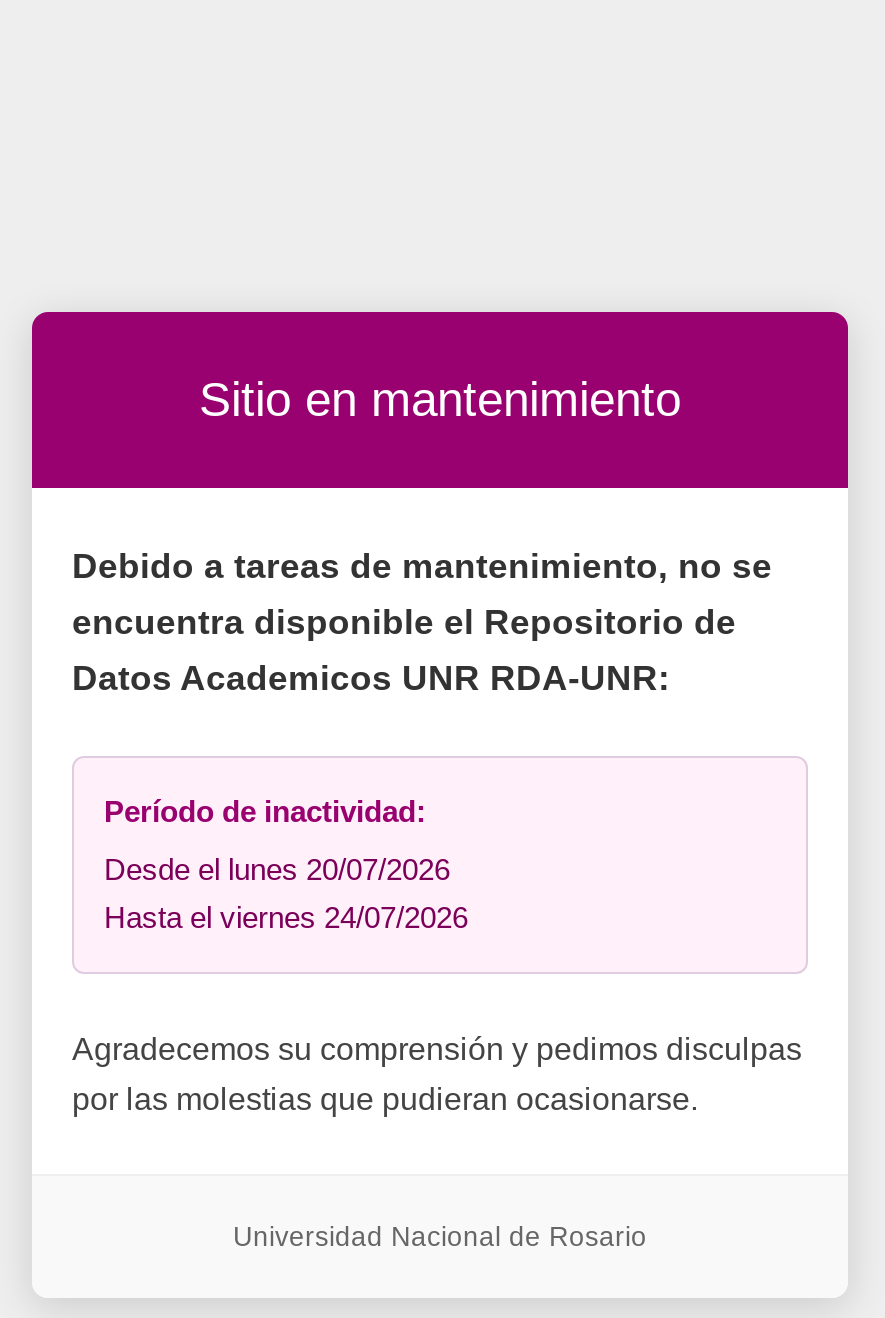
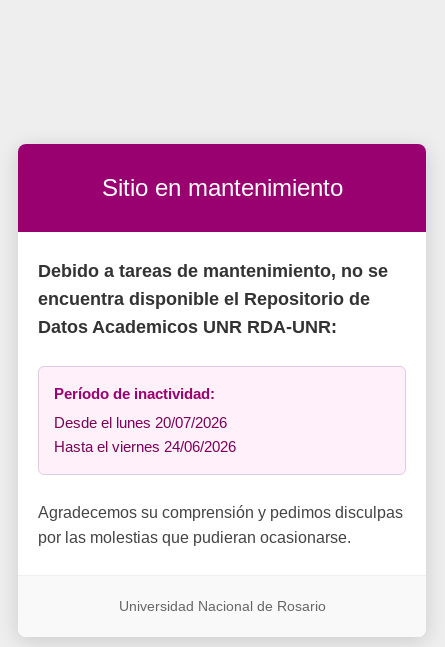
[104,899,468,933] Hasta el viernes 24/07/2026 -> [54,437,236,454] Hasta el viernes 24/06/2026

